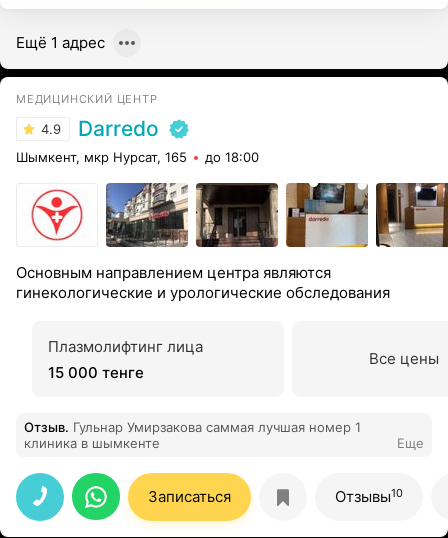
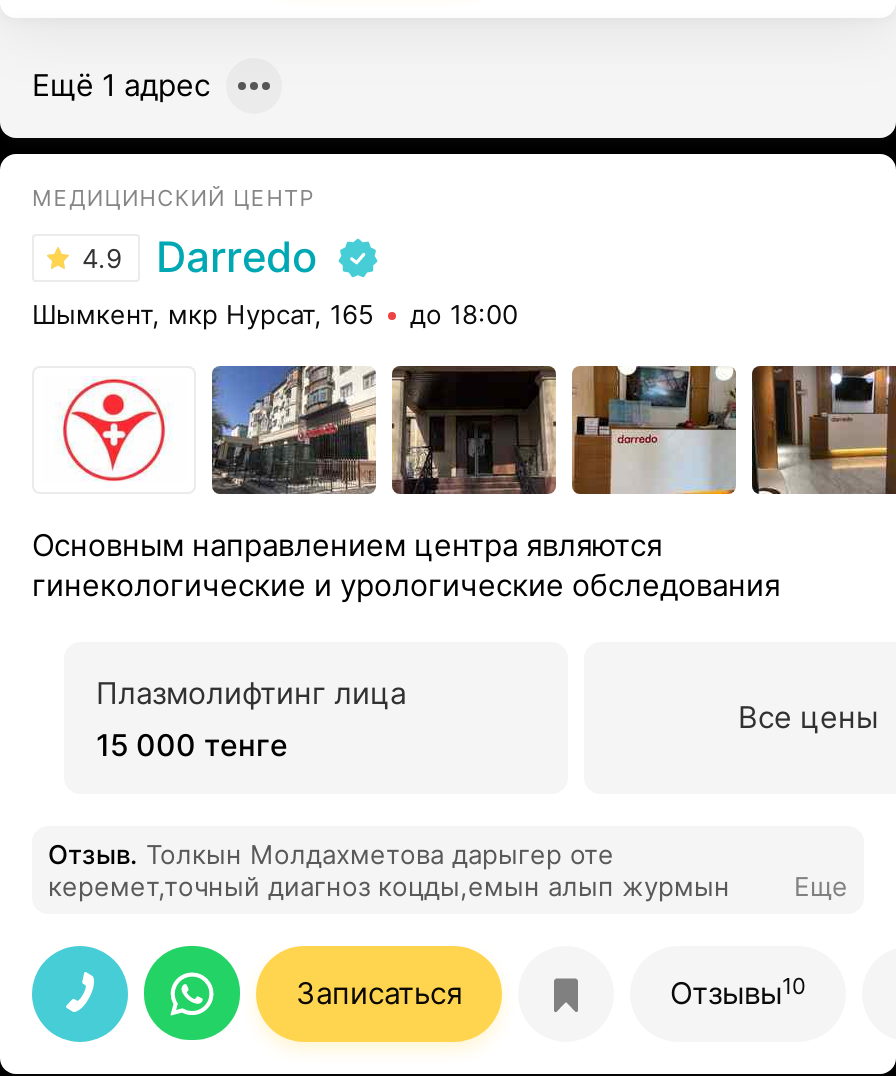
[24,419,361,451] Отзыв. Гульнар Умирзакова саммая лучшая номер 1 | клиника в шымкенте -> [48,838,730,902] Отзыв. Толкын Молдахметова дарыгер оте | керемет,точный диагноз коцды,емын алып журмын

